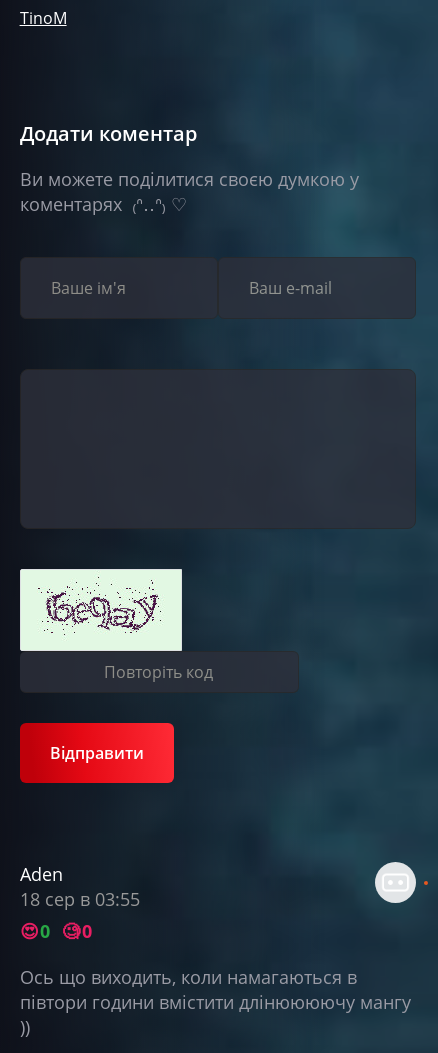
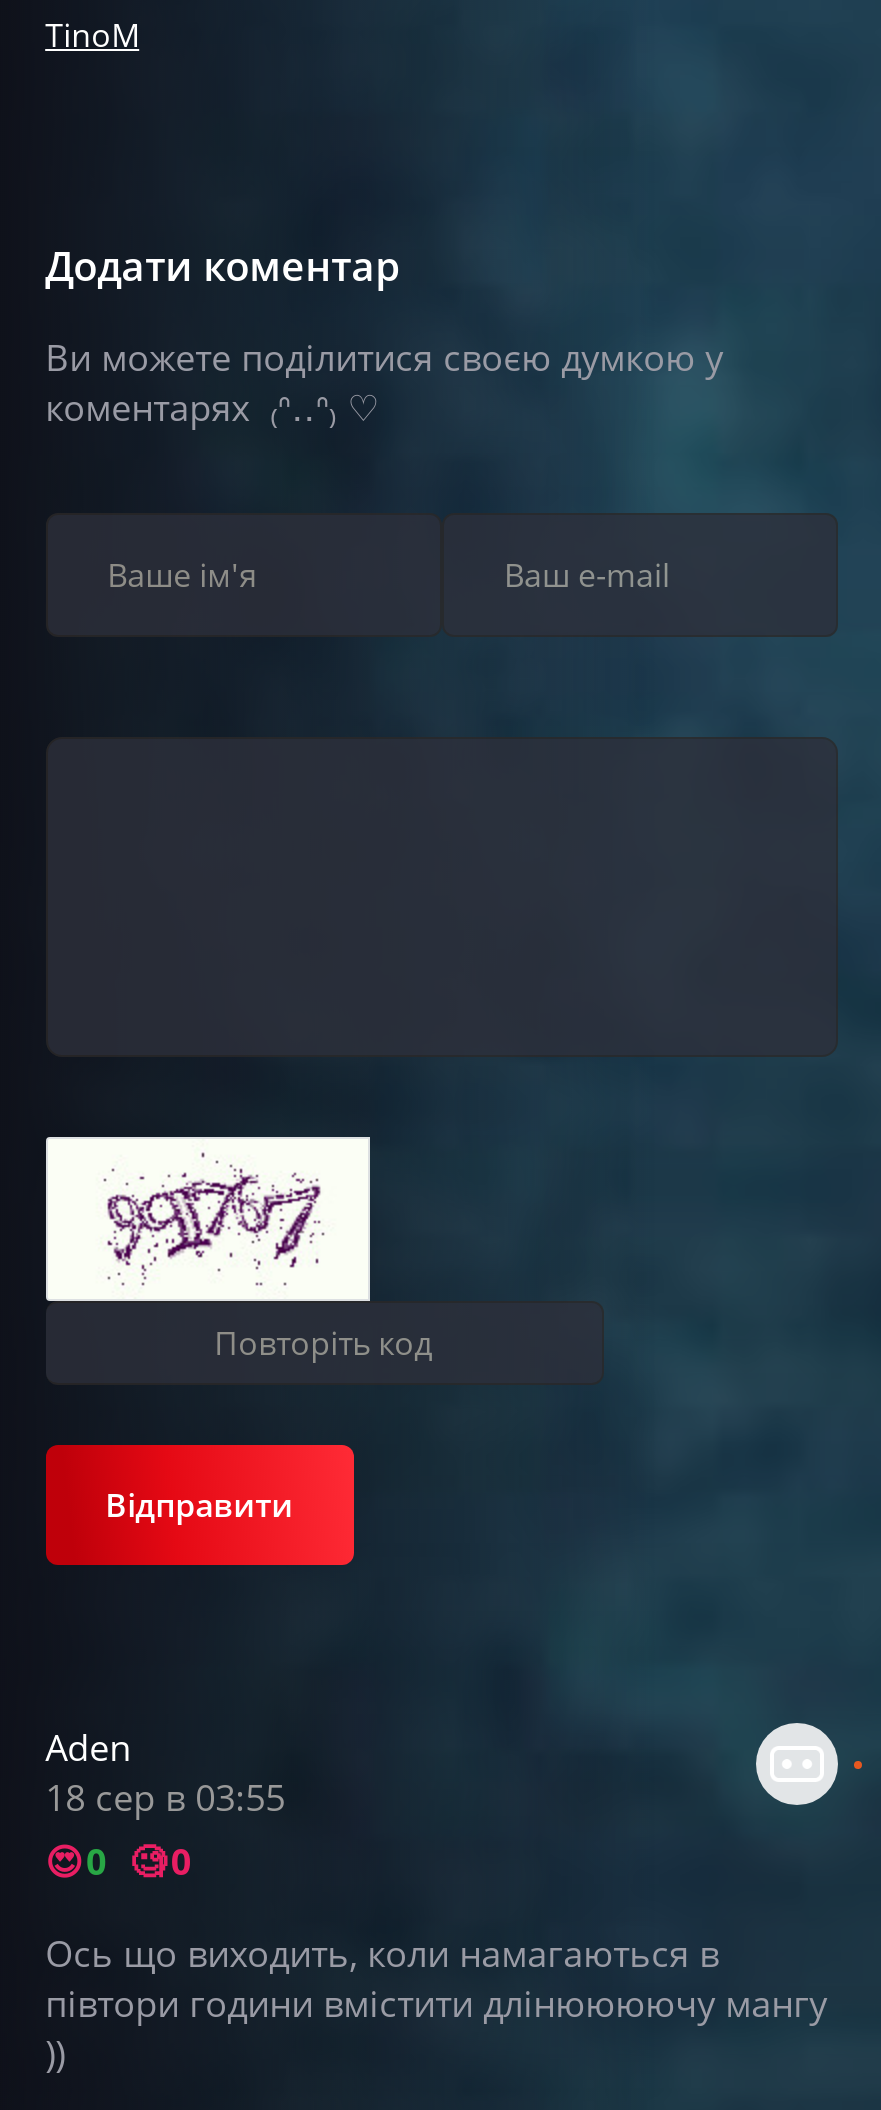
[36,578,162,636] [image] -> [82,1159,328,1285] [image]

